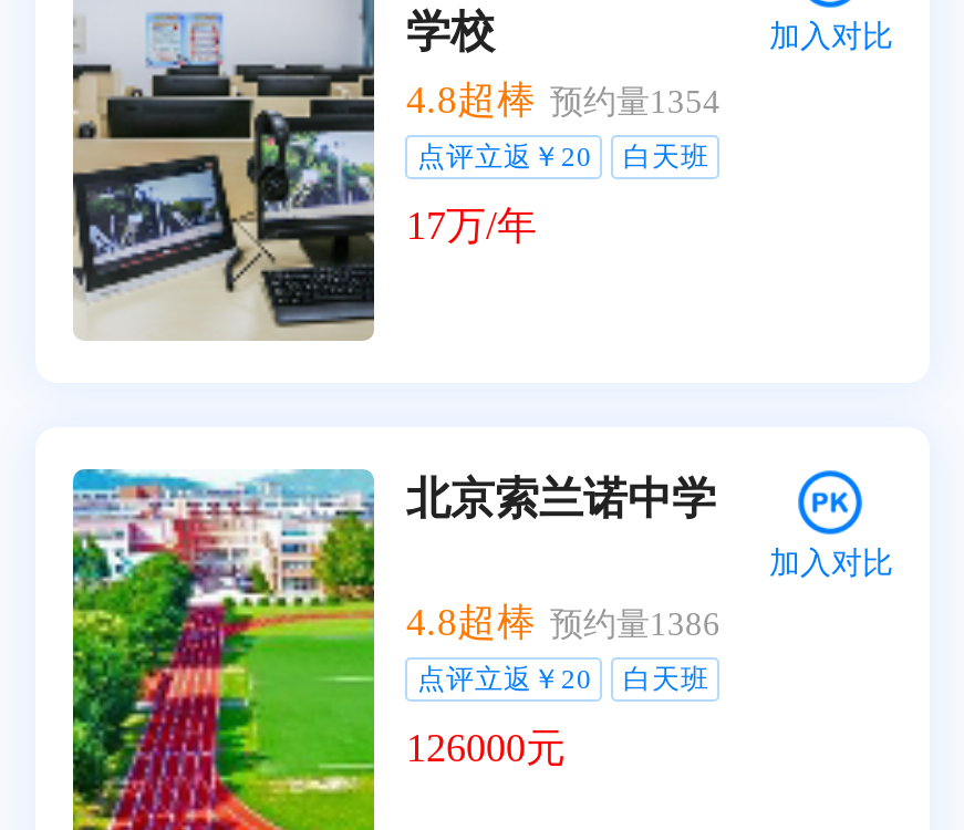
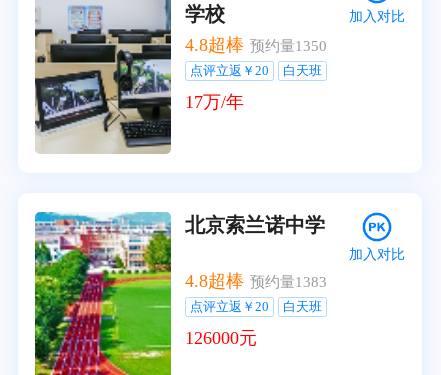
[406,77,721,122] 4.8超棒 预约量1354 -> [185,35,327,55] 4.8超棒 预约量1350
[406,600,721,644] 4.8超棒 预约量1386 -> [185,271,327,291] 4.8超棒 预约量1383

